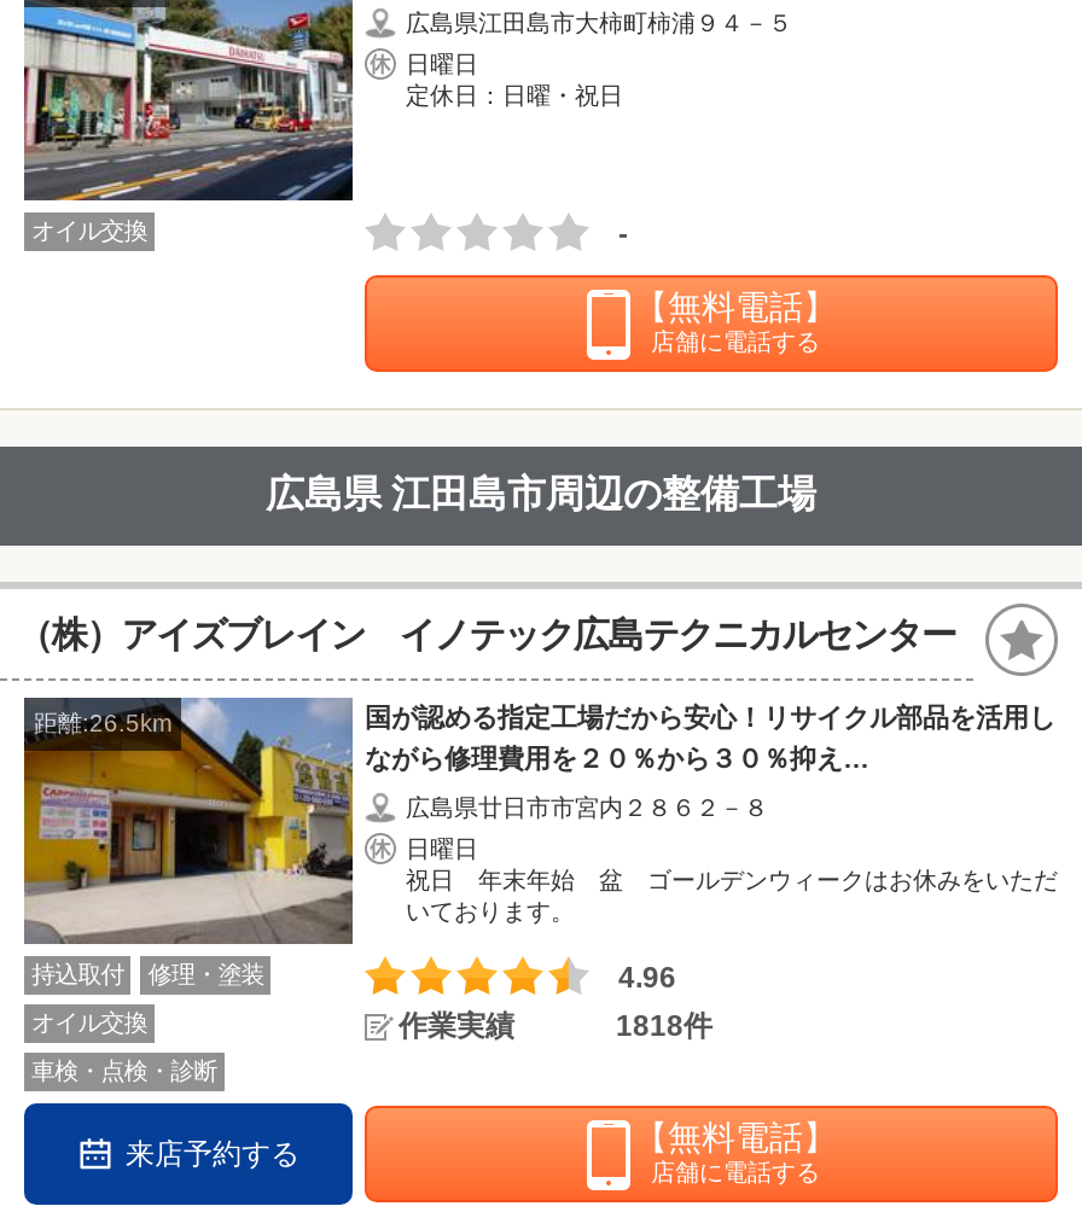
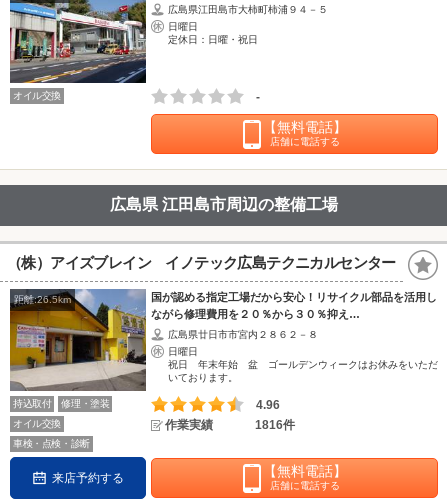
[616,1008,712,1042] 1818件 -> [255,418,295,432] 1816件

